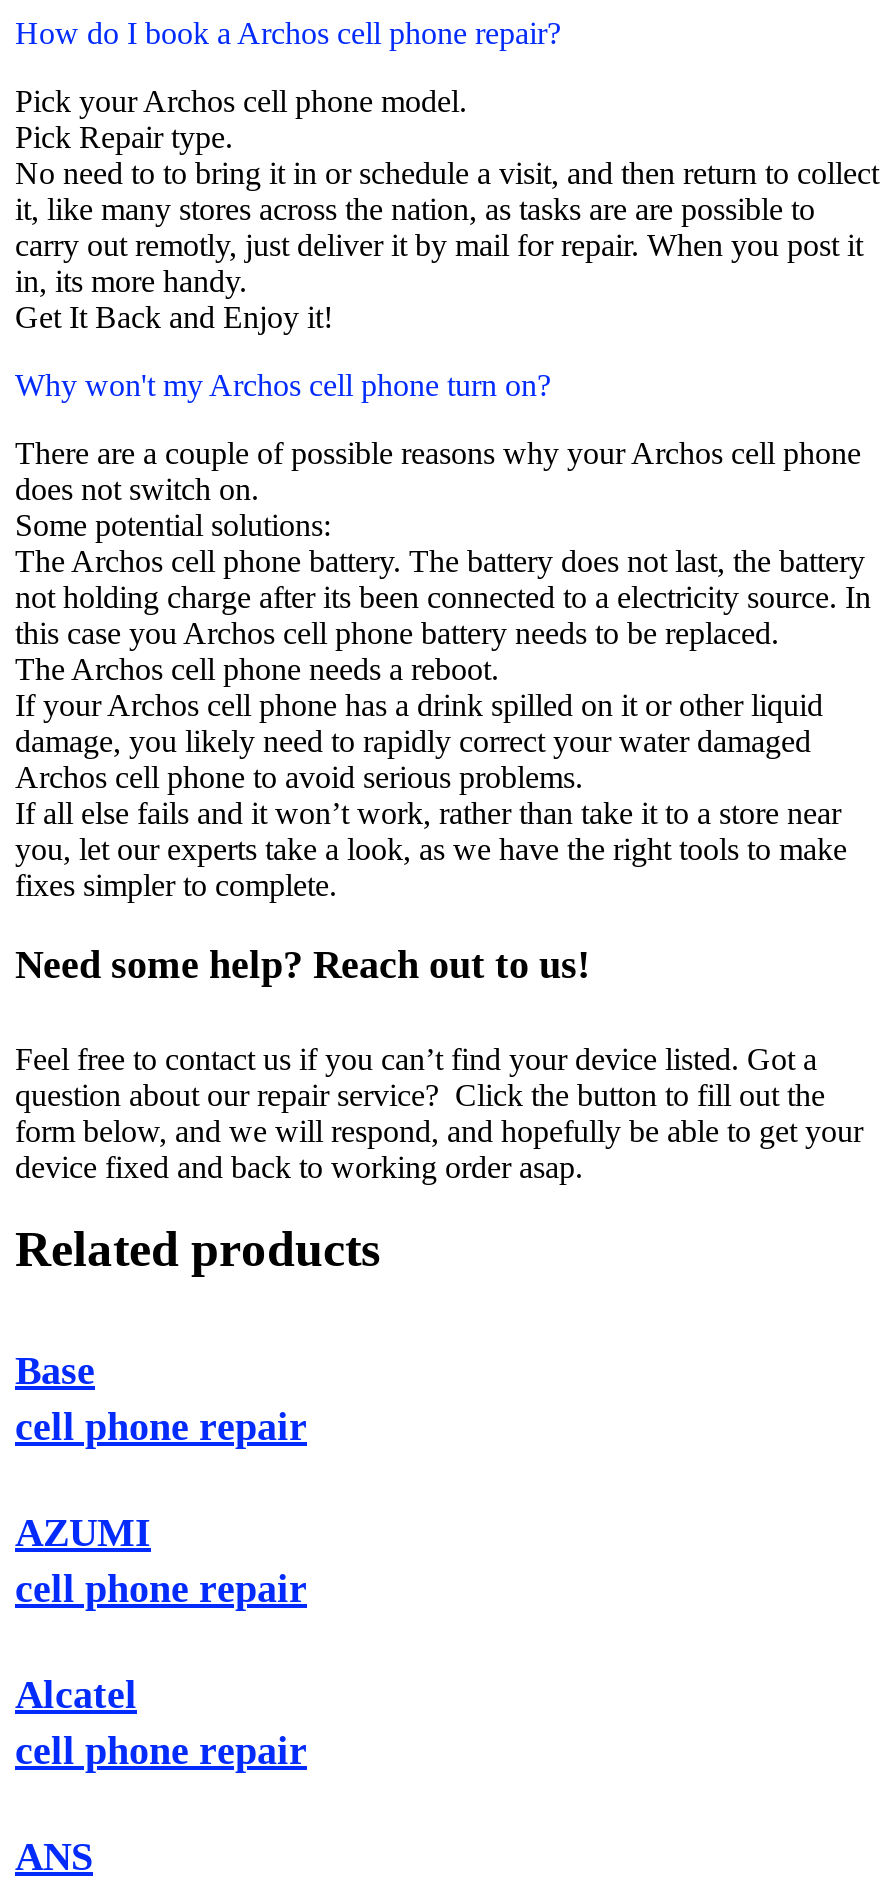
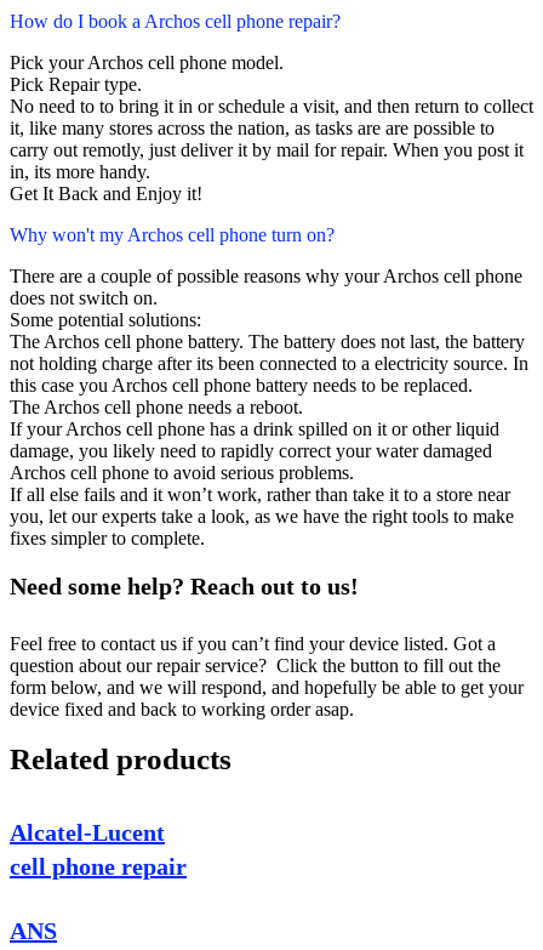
[15,1348,307,1716] Base | cell phone repair | AZUMI | cell phone repair | Alcatel -> [10,819,165,846] Alcatel-Lucent

